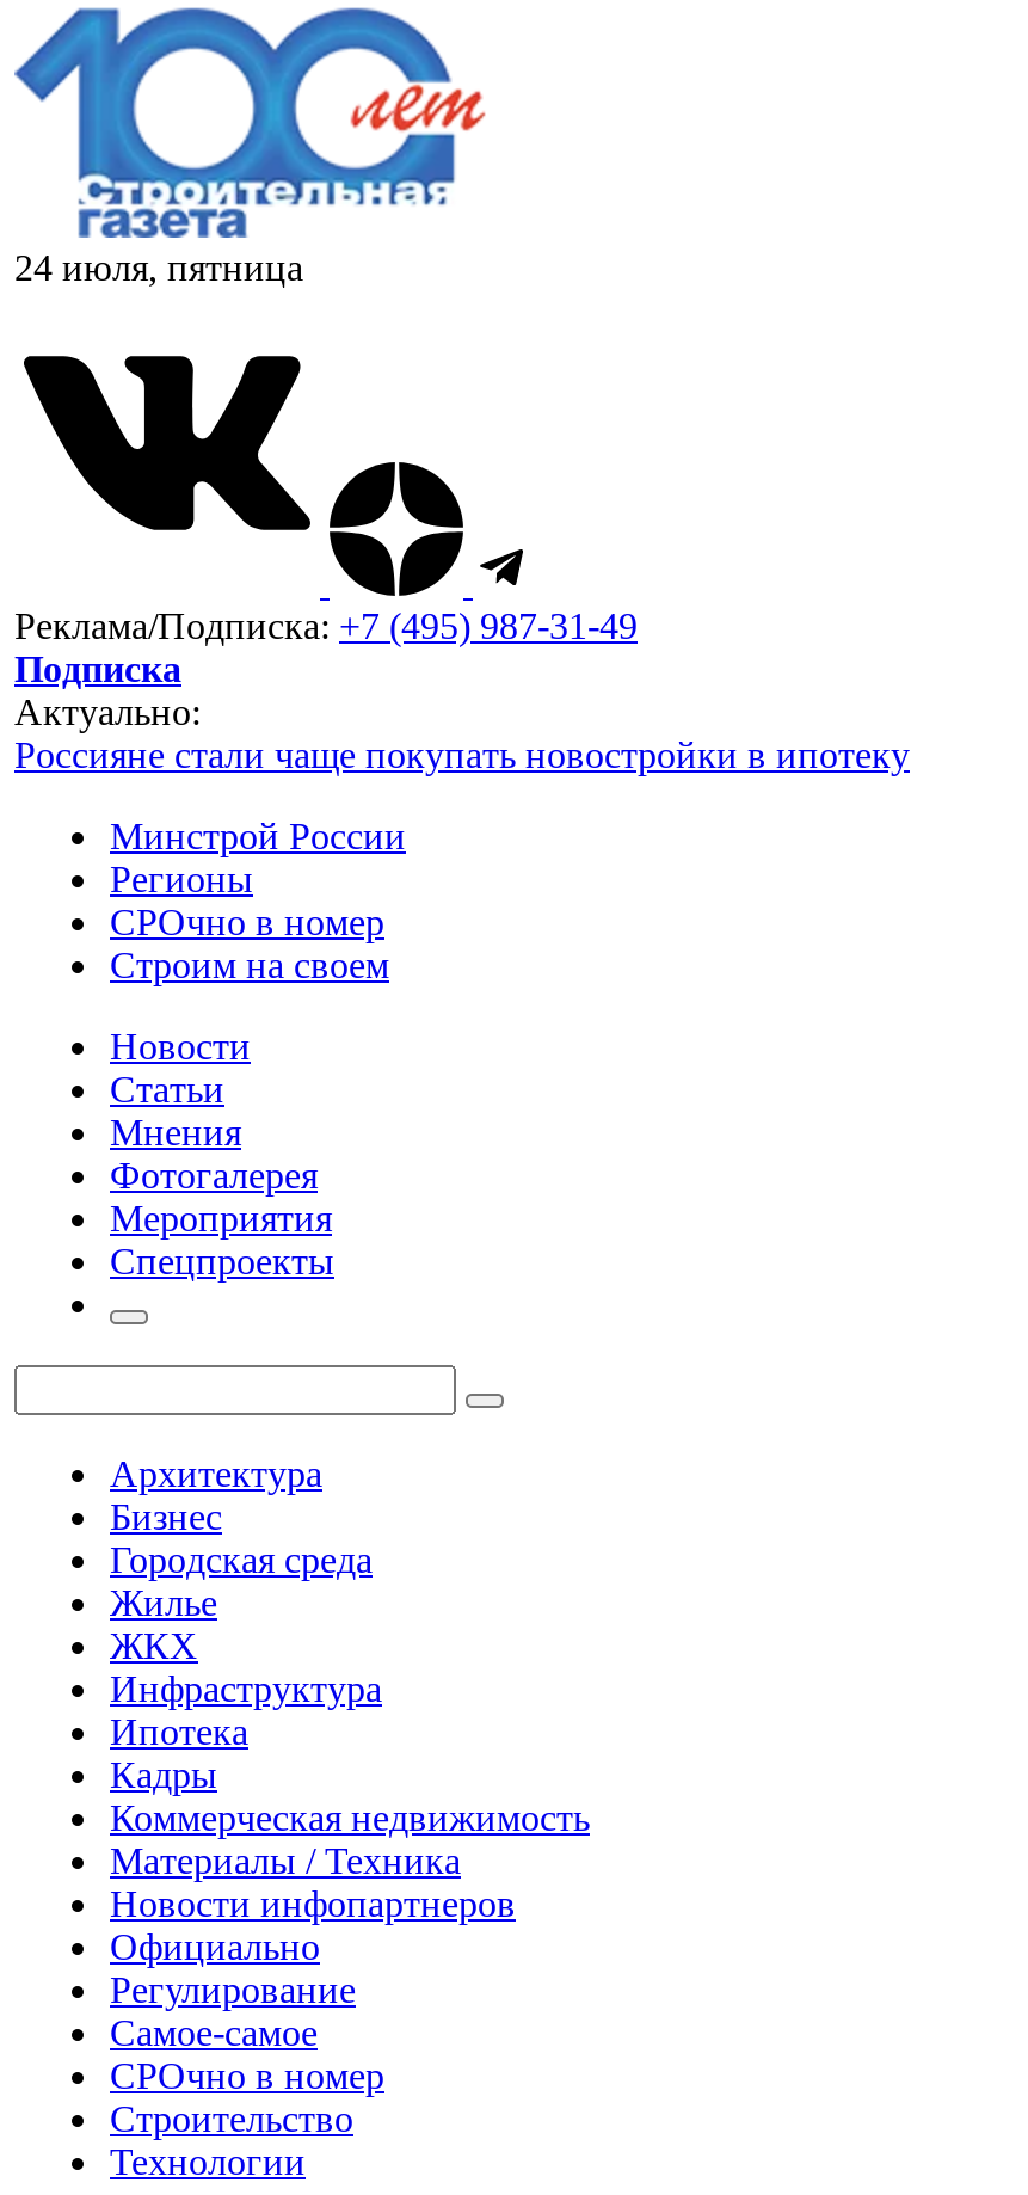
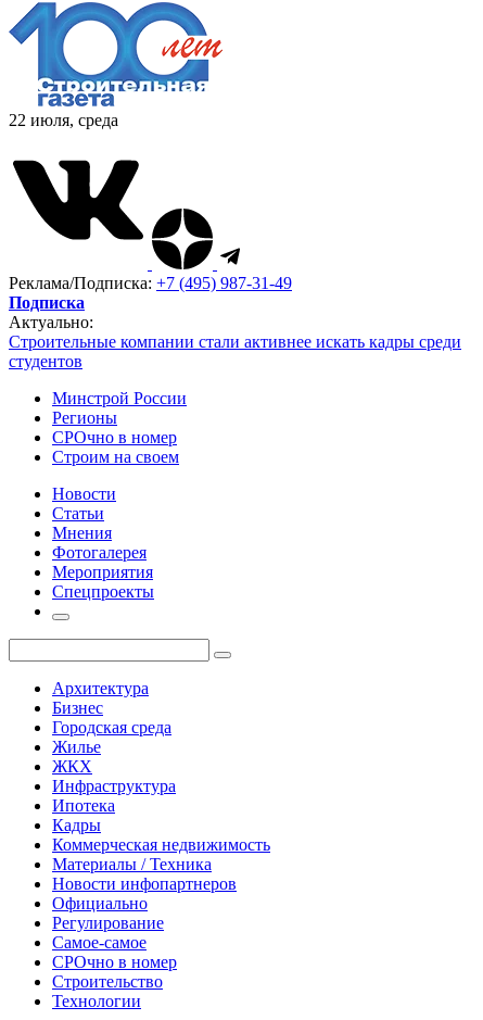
[14,247,303,288] 24 июля, пятница -> [9,111,118,129] 22 июля, среда
[14,734,910,775] Россияне стали чаще покупать новостройки в ипотеку -> [9,332,461,370] Строительные компании стали активнее искать кадры среди | студентов

